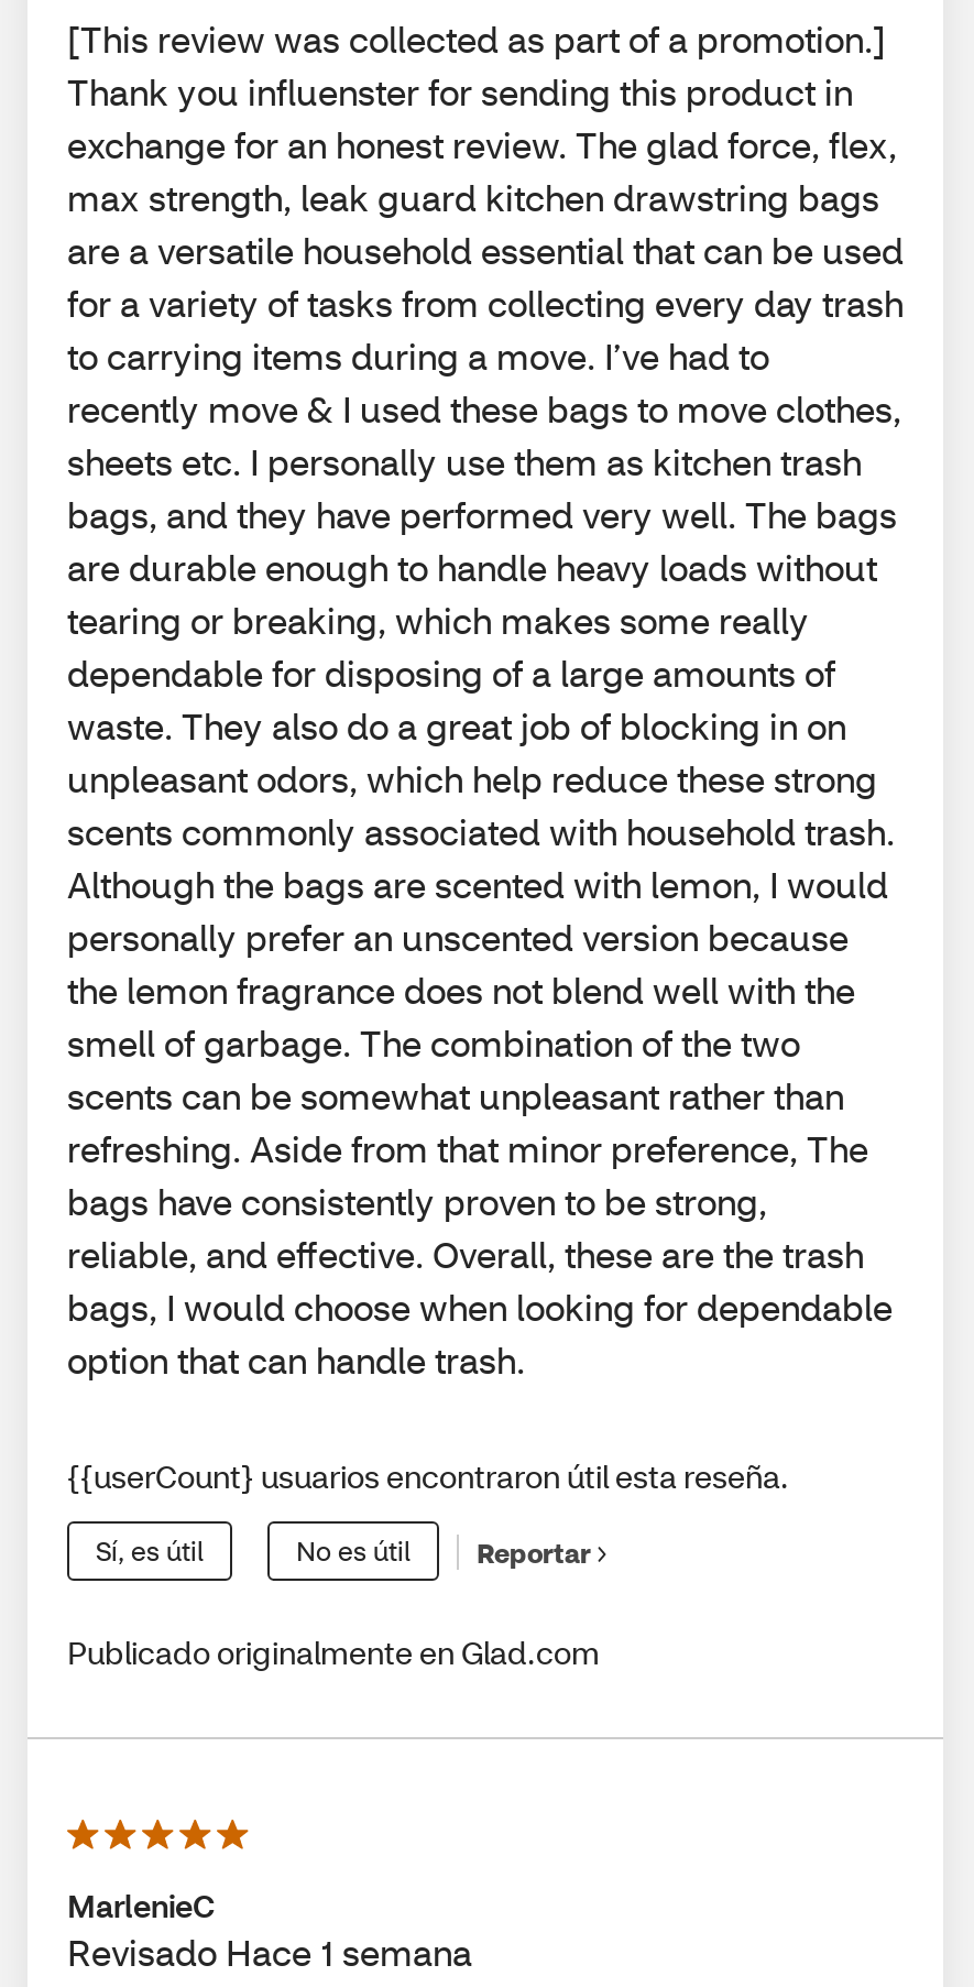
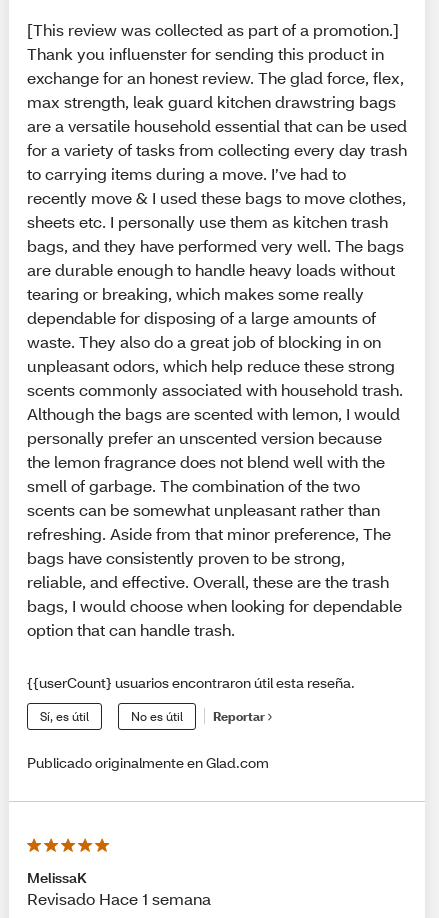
[67,1885,215,1926] MarlenieC -> [27,867,87,886] MelissaK

